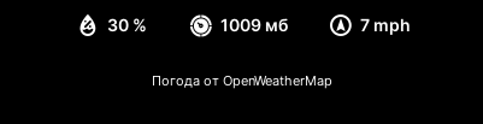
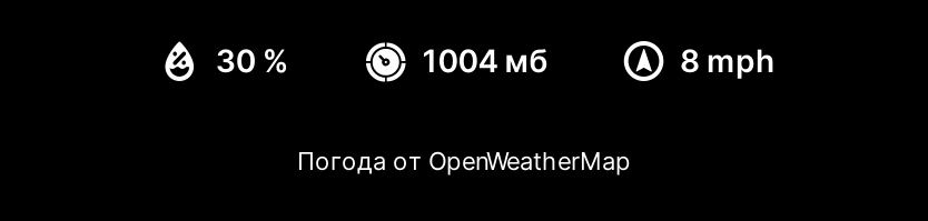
[220,15,288,35] 1009 мб -> [422,40,547,78] 1004 мб
[360,15,411,35] 7 mph -> [680,40,776,78] 8 mph

